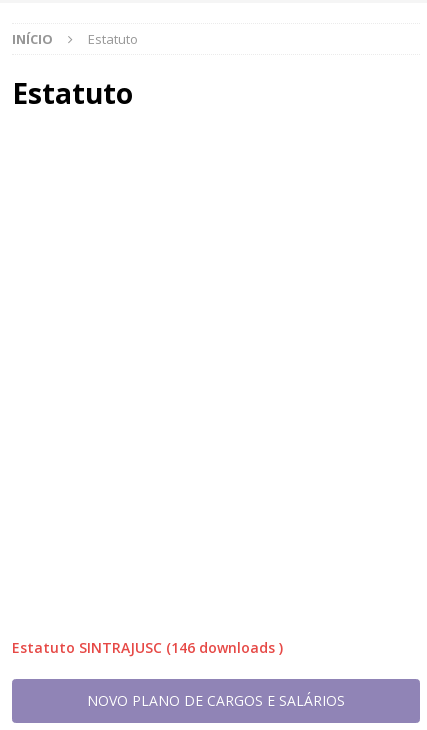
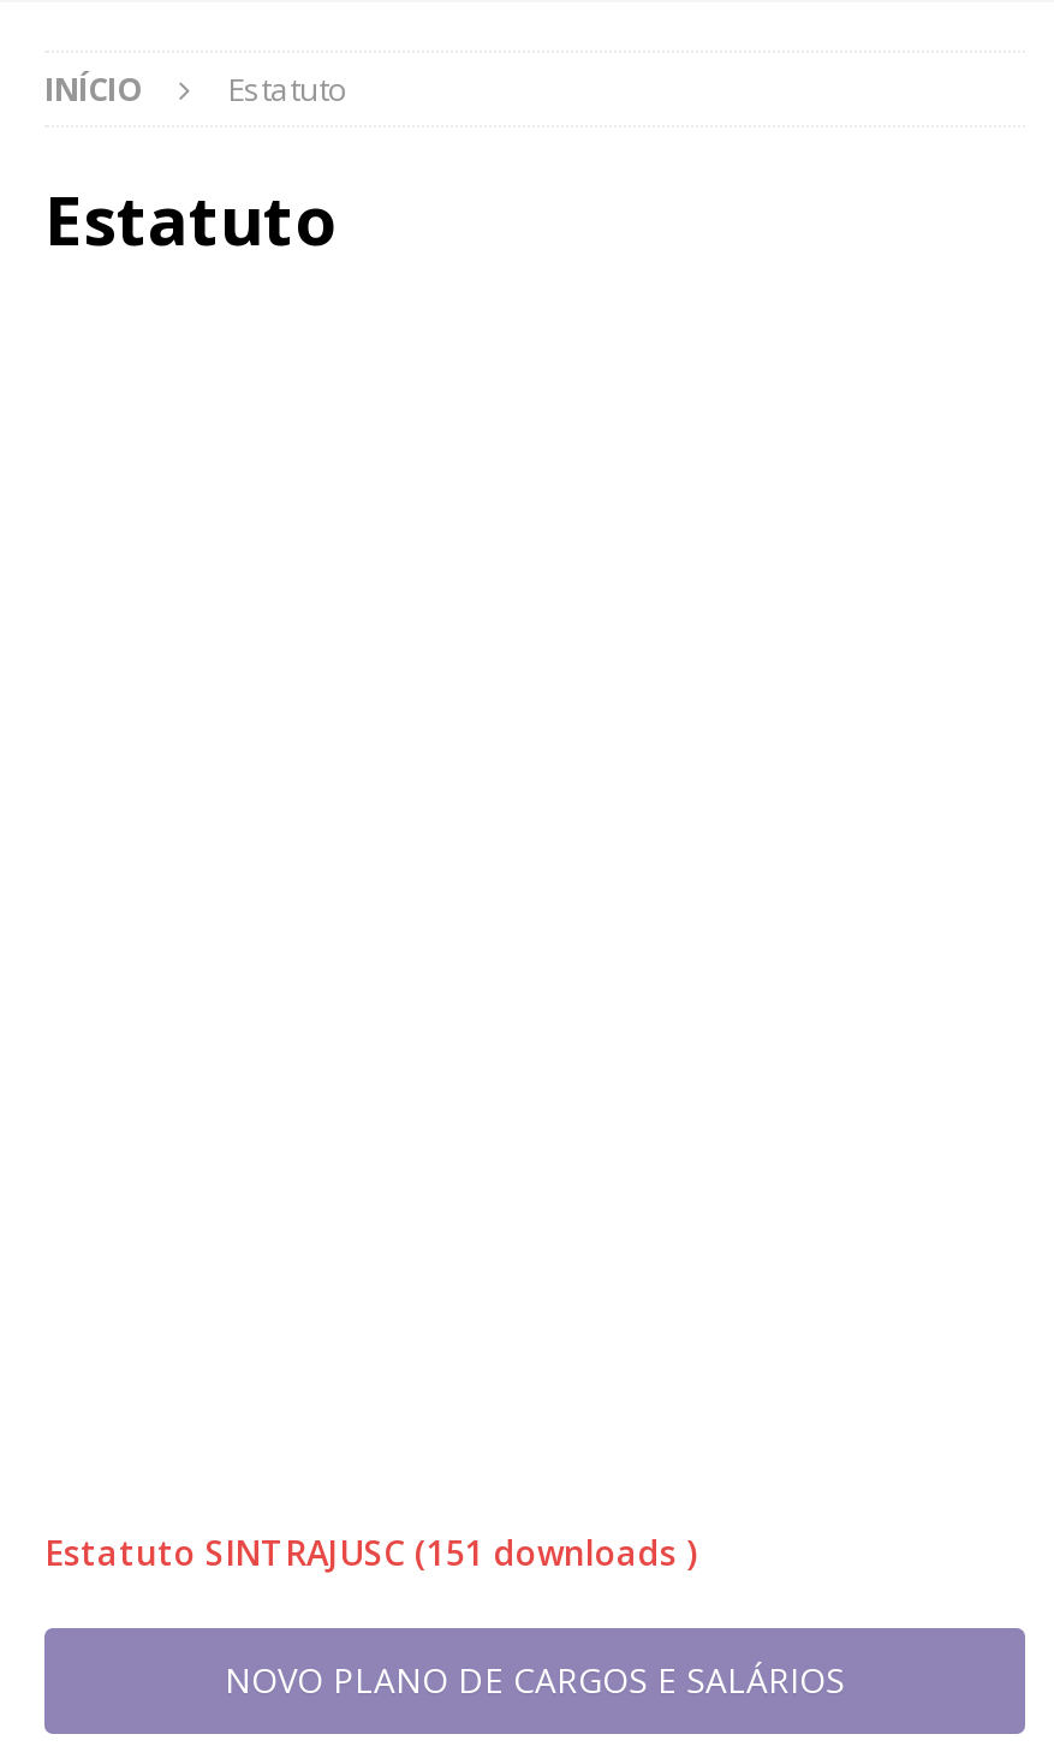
[12,638,283,657] Estatuto SINTRAJUSC (146 downloads ) -> [44,1529,696,1575] Estatuto SINTRAJUSC (151 downloads )

